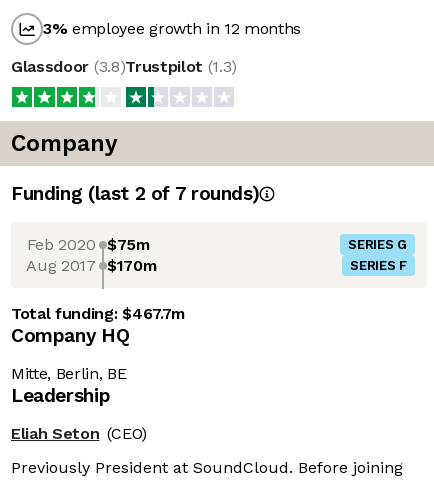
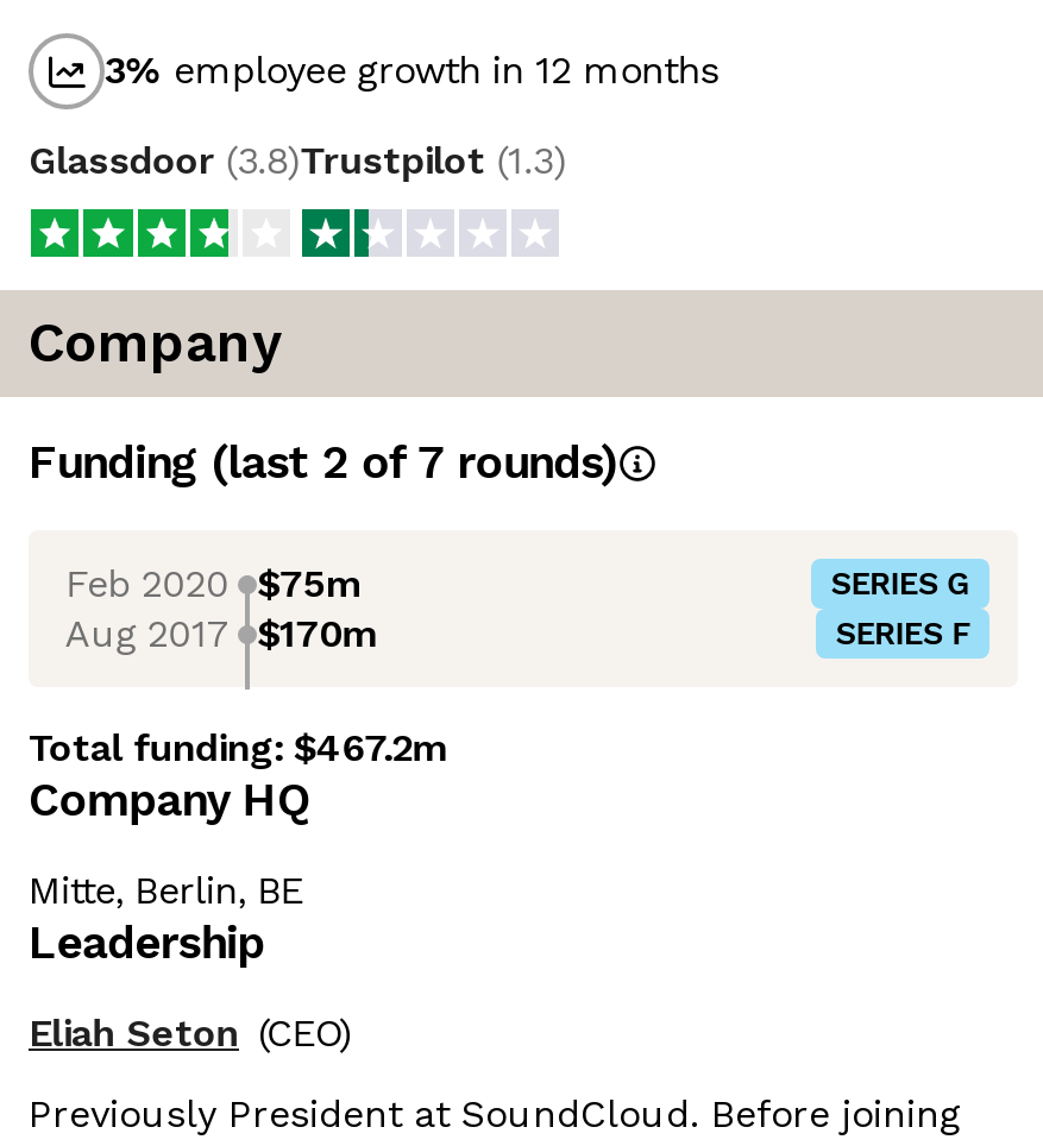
[11,304,185,323] Total funding: $467.7m -> [29,725,445,770] Total funding: $467.2m

